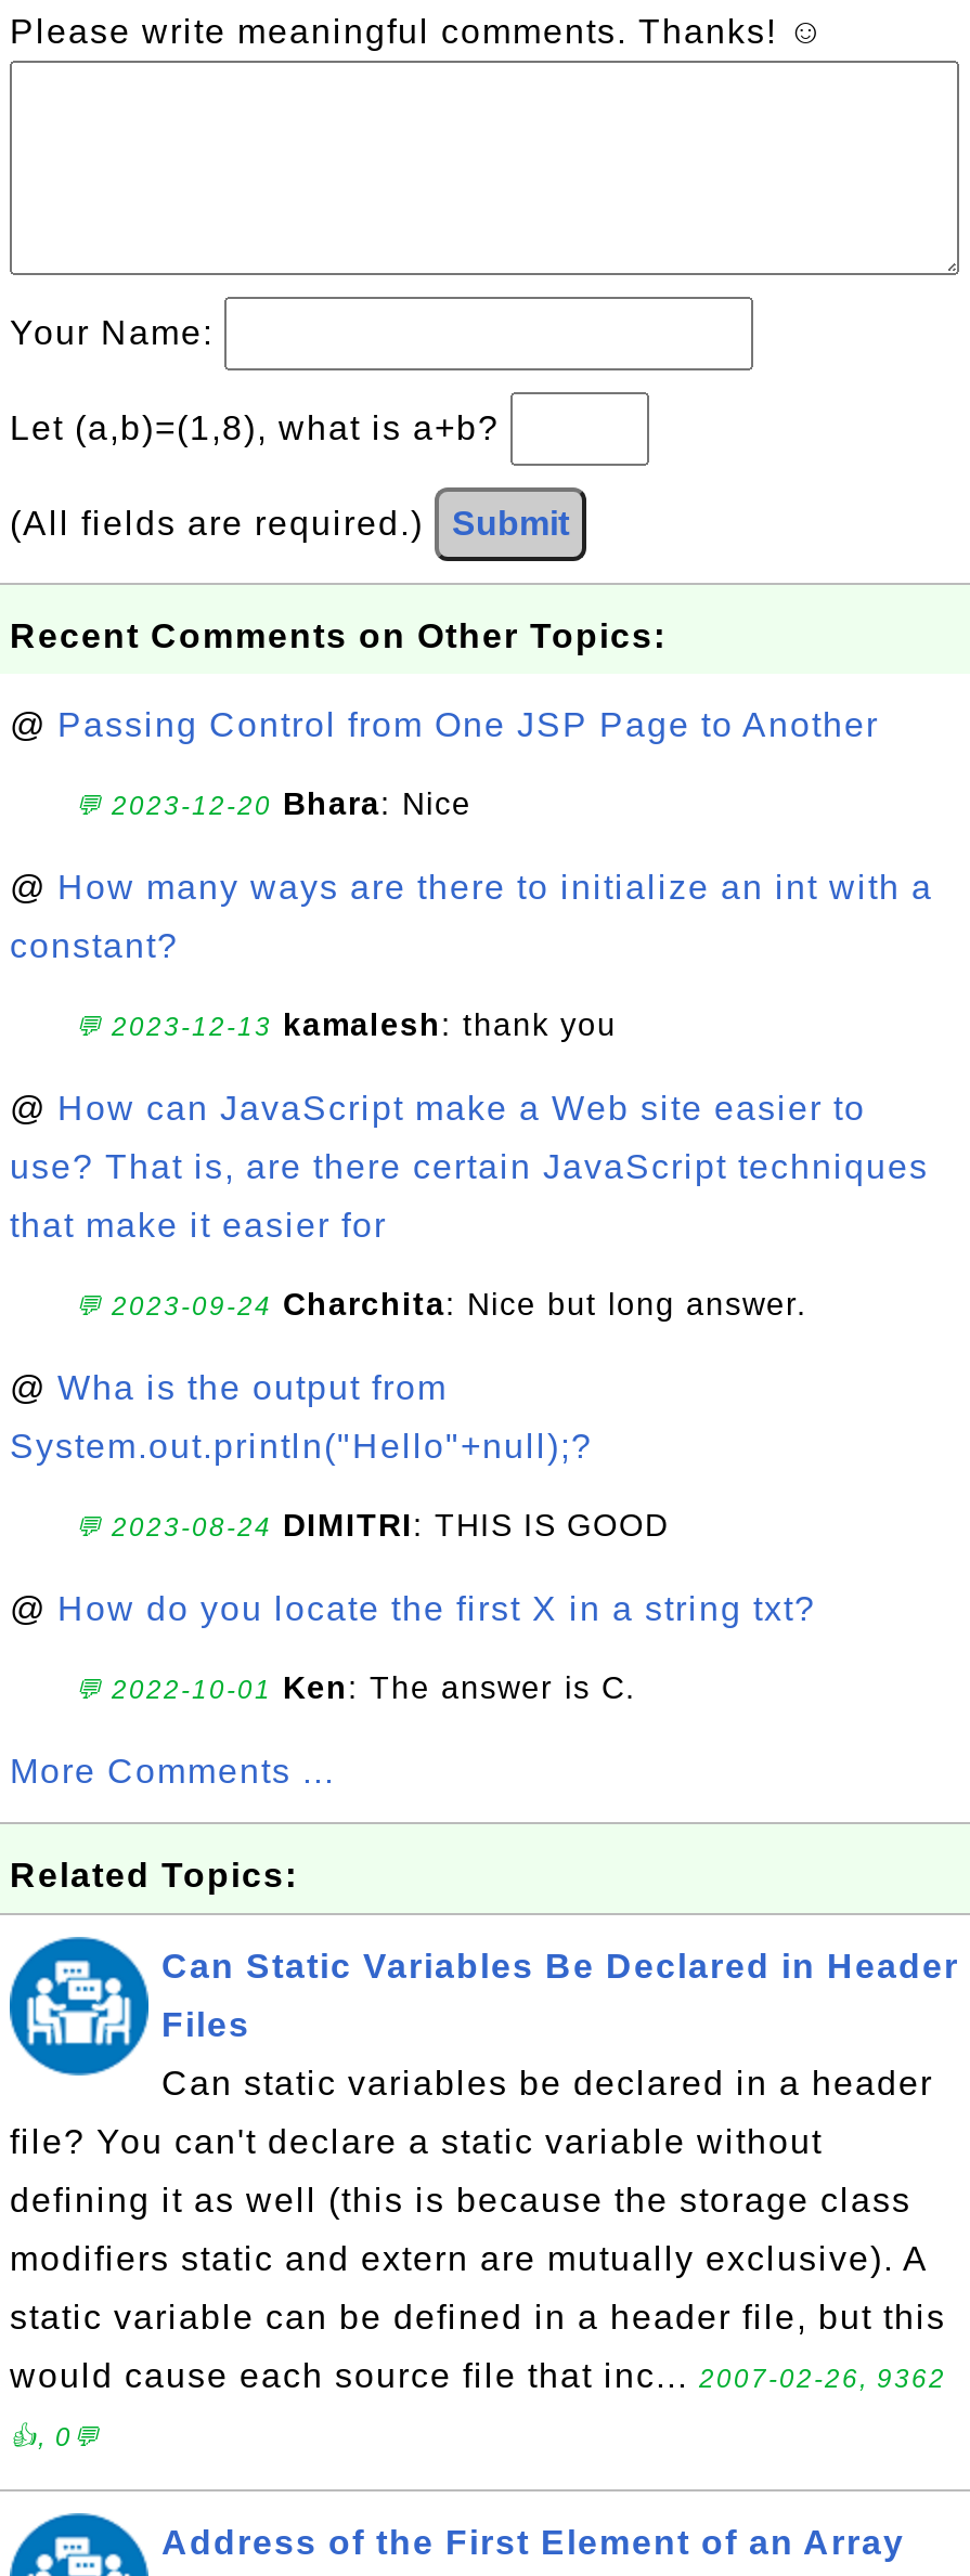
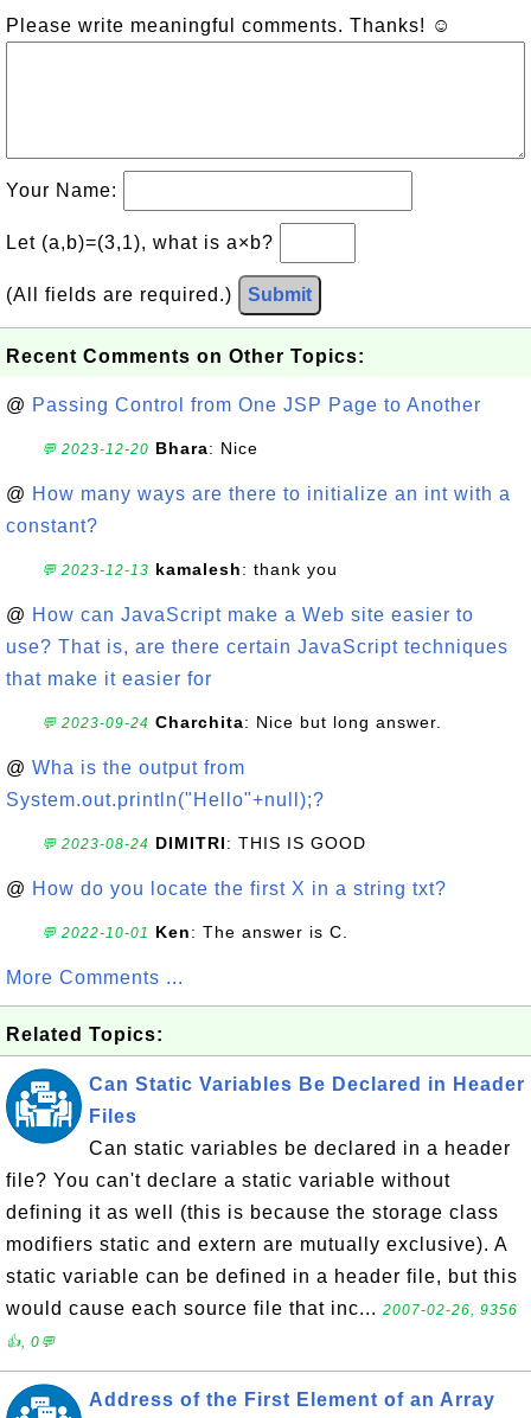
[10,409,510,446] Let (a,b)=(1,8), what is a+b? -> [6,232,280,253] Let (a,b)=(3,1), what is a×b?
[10,2357,946,2394] would cause each source file that inc... 2007-02-26, 9362 -> [6,1298,518,1318] would cause each source file that inc... 2007-02-26, 9356

